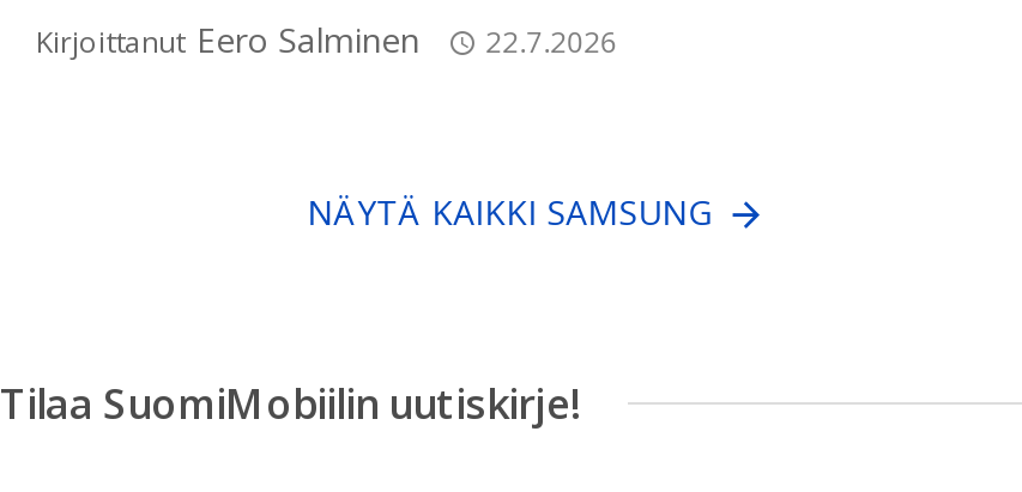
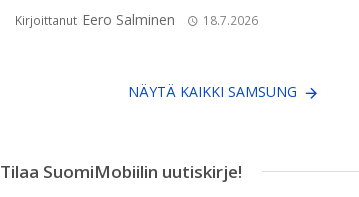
[36,17,617,63] Kirjoittanut Eero Salminen 22.7.2026 -> [15,10,258,29] Kirjoittanut Eero Salminen 18.7.2026

